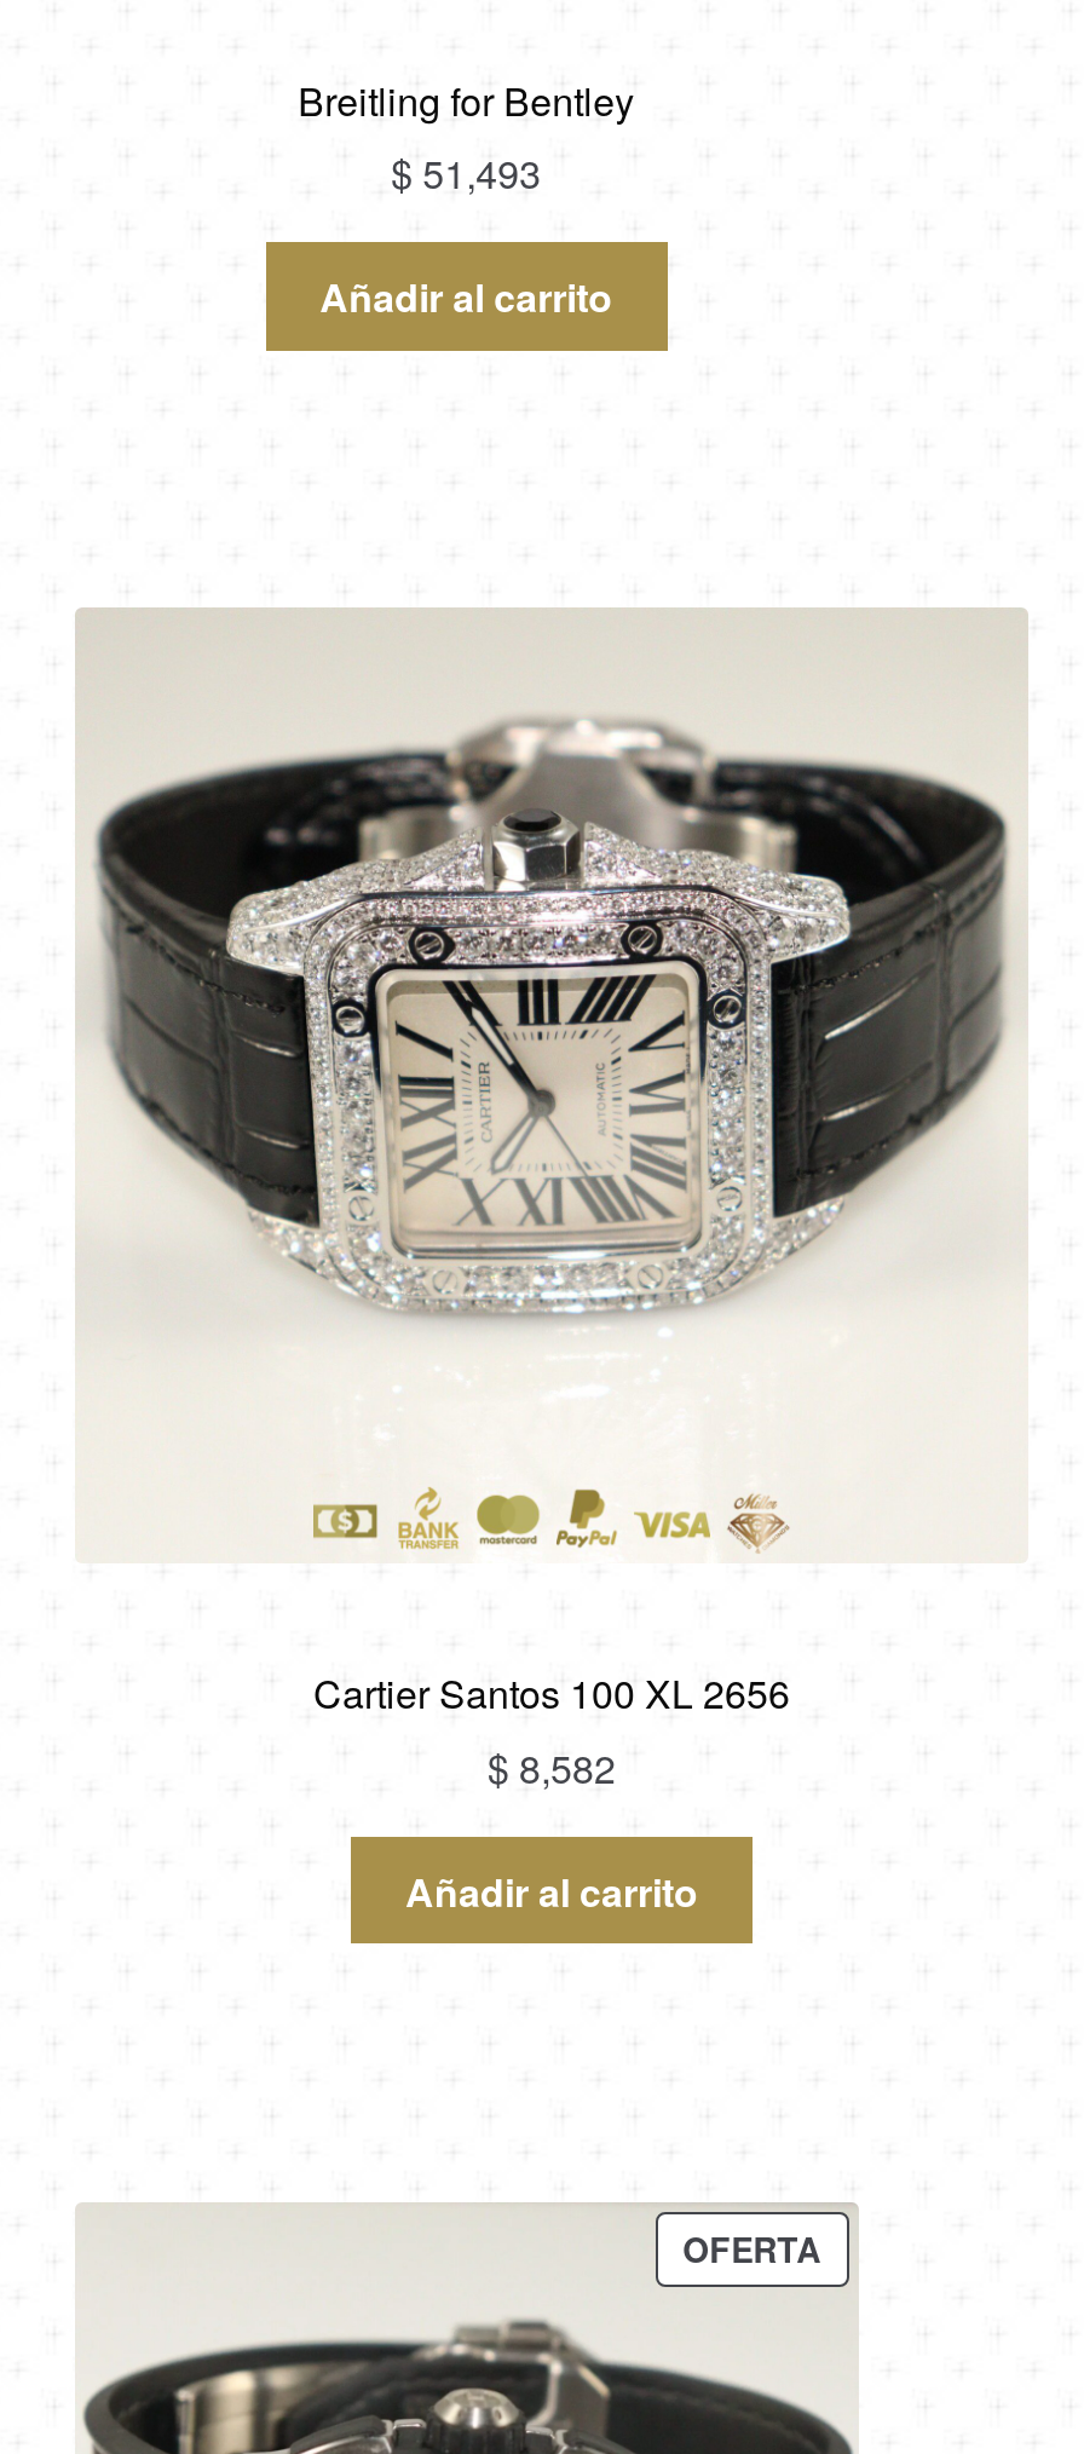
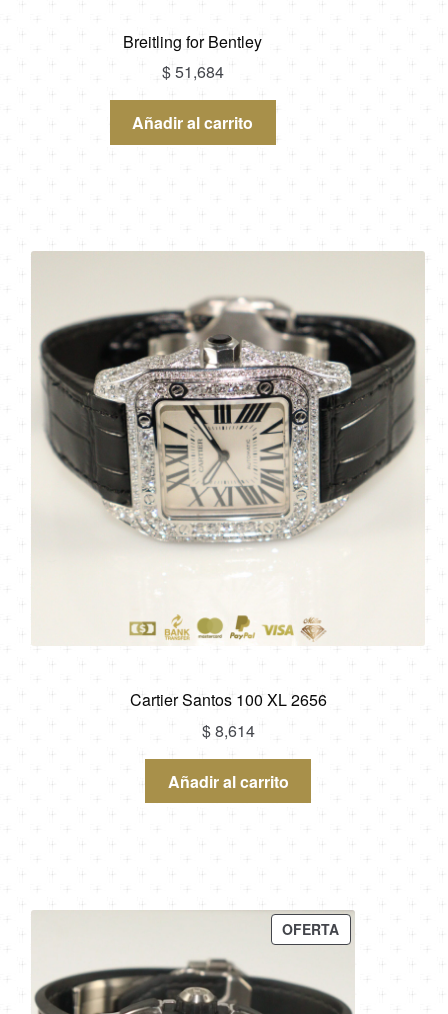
[391,146,541,202] $51,493 -> [162,60,224,83] $51,684
[488,1739,616,1795] $8,582 -> [201,719,254,742] $8,614

